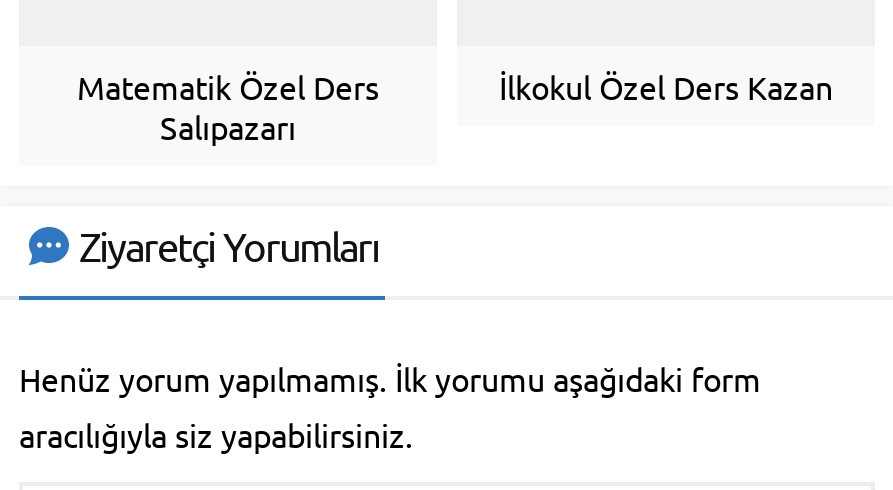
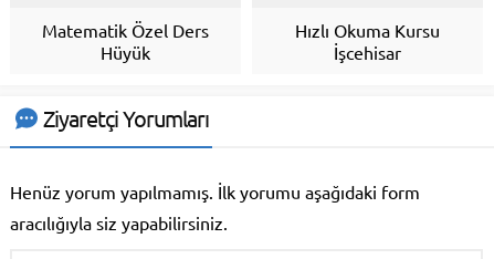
[499,66,833,106] İlkokul Özel Ders Kazan -> [295,19,440,63] Hızlı Okuma Kursu | İşcehisar
[160,106,296,146] Salıpazarı -> [101,41,150,63] Hüyük

